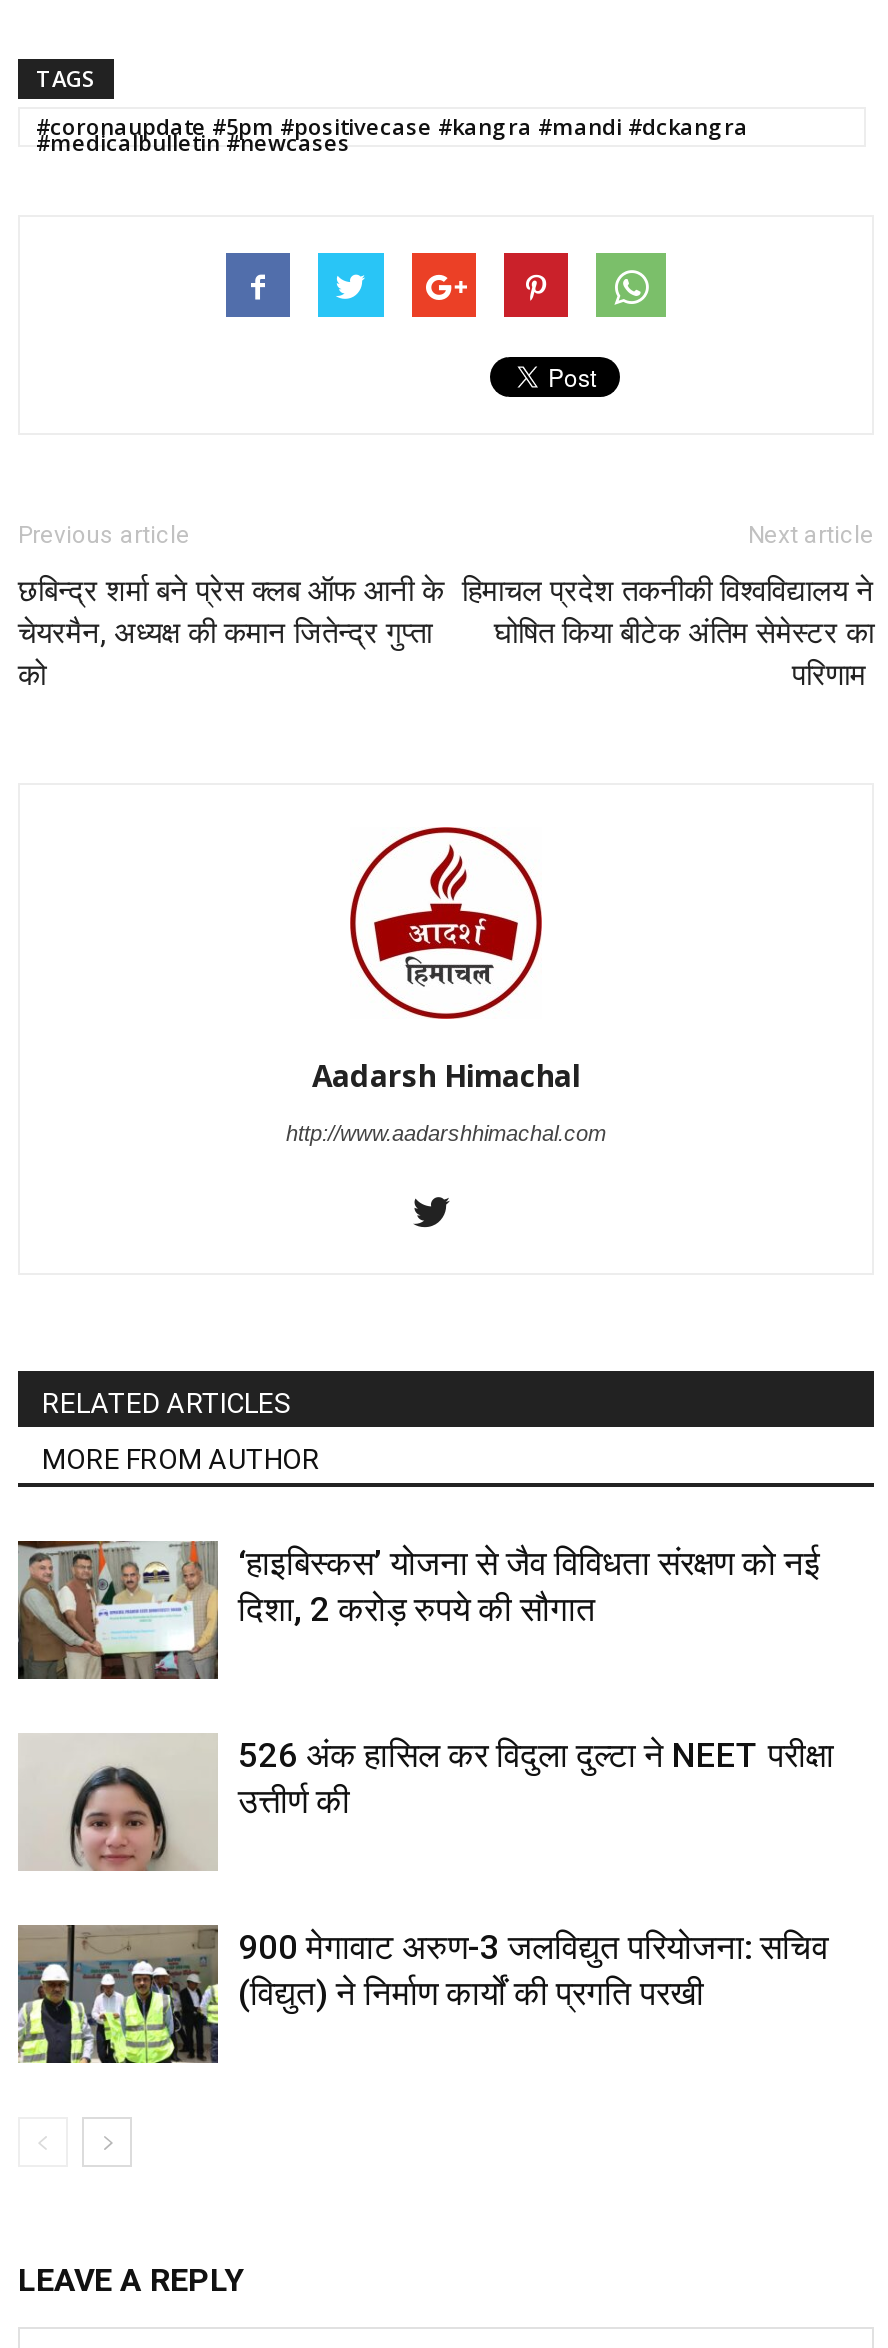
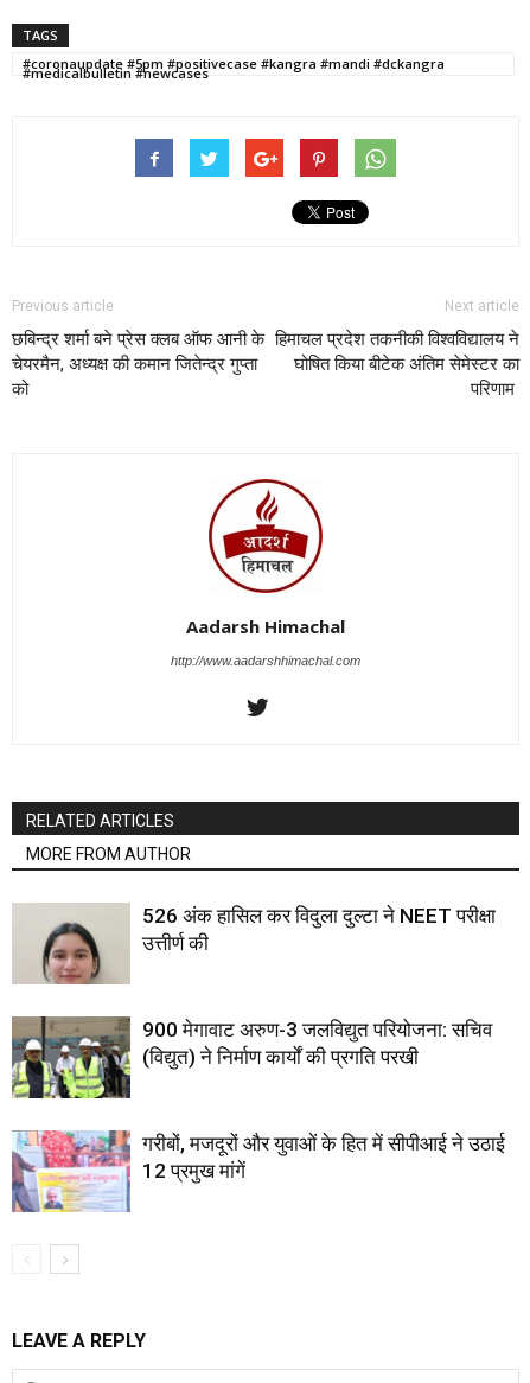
[16,1539,820,1679] [image] | ‘हाइबिस्कस’ योजना से जैव विविधता संरक्षण को नई | दिशा, 2 करोड़ रुपये की सौगात -> none
moved [32,1735,834,2013] -> [20,904,496,1068]: [image] | 526 अंक हासिल कर विदुला दुल्टा ने NEET परीक्षा | उत्तीर्ण की | 900 मेगावाट अरुण-3 जलविद्युत परियोजना: सचिव | (विद्युत) ने निर्माण कार्यों की प्रगति परखी
none -> [12,1130,505,1213] [image] | गरीबों, मजदूरों और युवाओं के हित में सीपीआई ने उठाई | 12 प्रमुख मांगें

